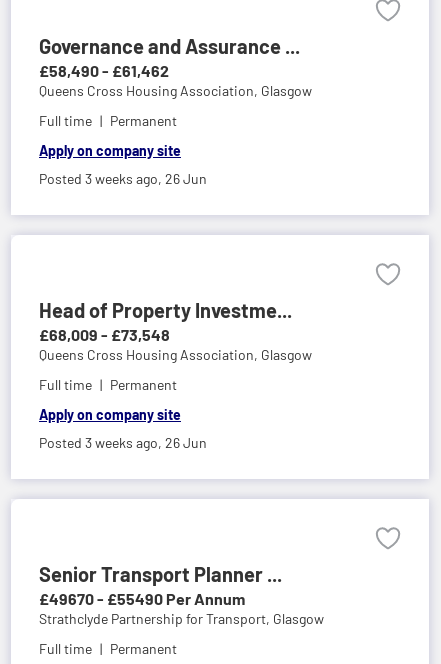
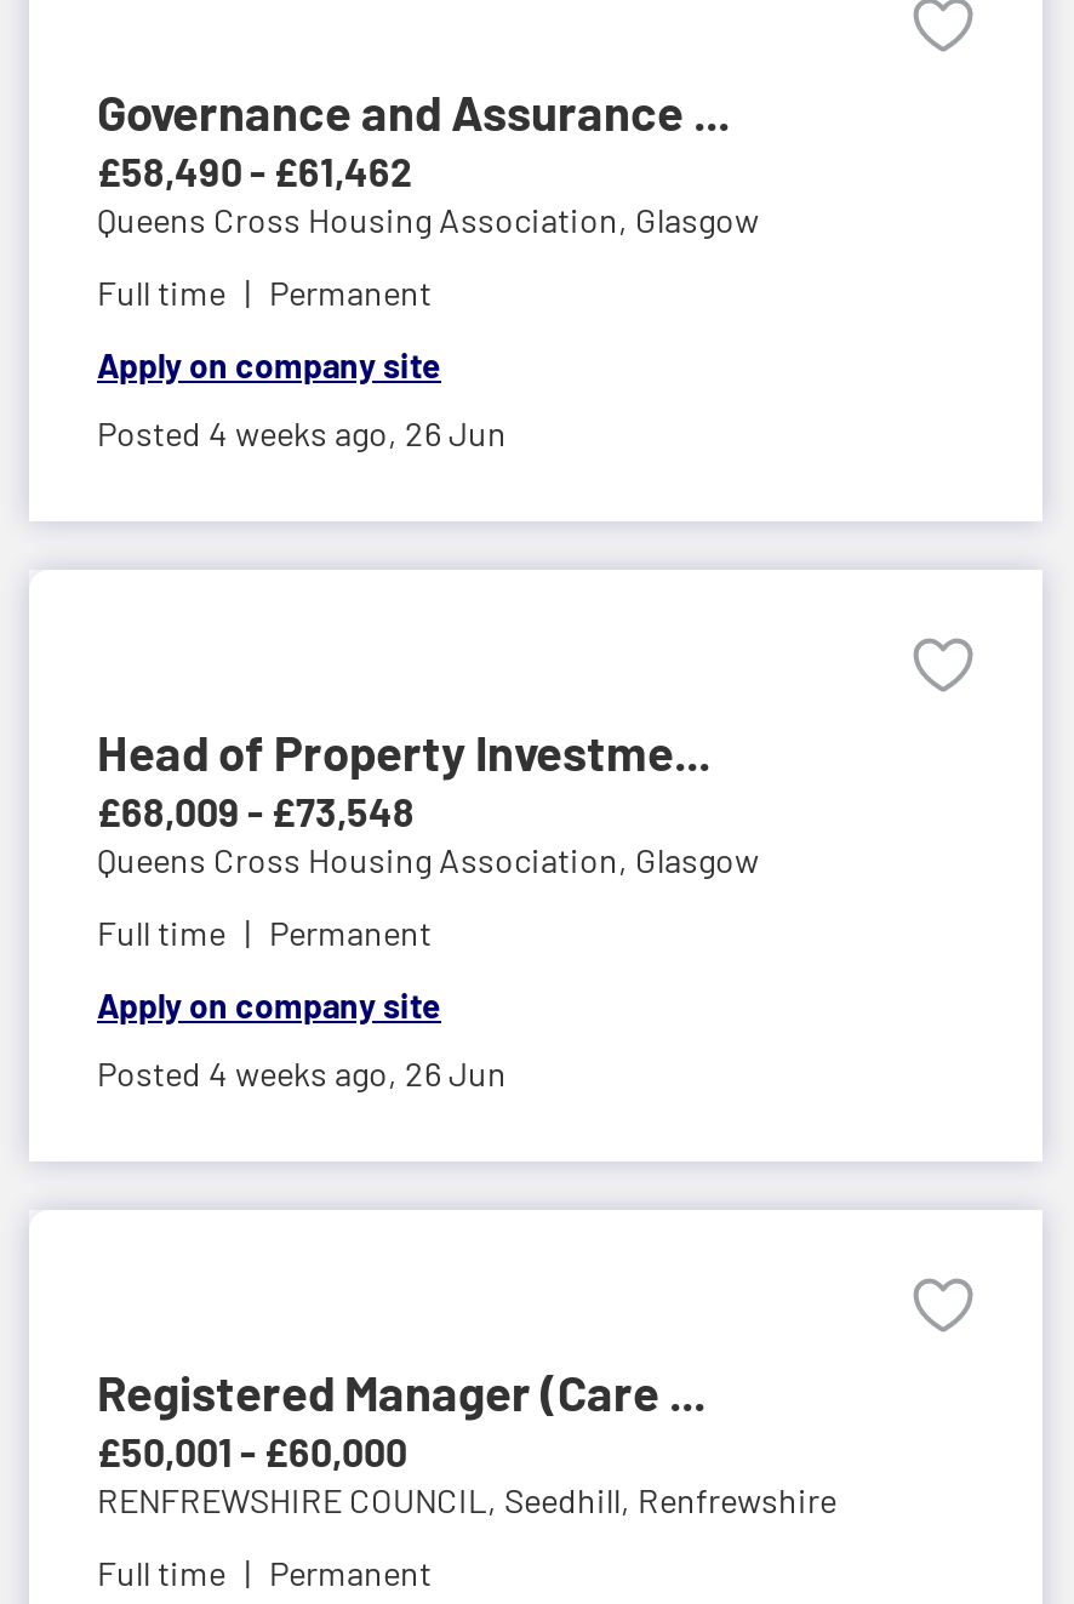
[39,170,207,187] Posted 3 weeks ago, 26 Jun -> [97,412,507,453] Posted 4 weeks ago, 26 Jun
[39,434,207,451] Posted 3 weeks ago, 26 Jun -> [97,1052,507,1093] Posted 4 weeks ago, 26 Jun
[39,562,324,627] Senior Transport Planner ... | £49670 - £55490 Per Annum | Strathclyde Partnership for Transport, Glasgow -> [97,1362,836,1520] Registered Manager (Care ... | £50,001 - £60,000 | RENFREWSHIRE COUNCIL, Seedhill, Renfrewshire

